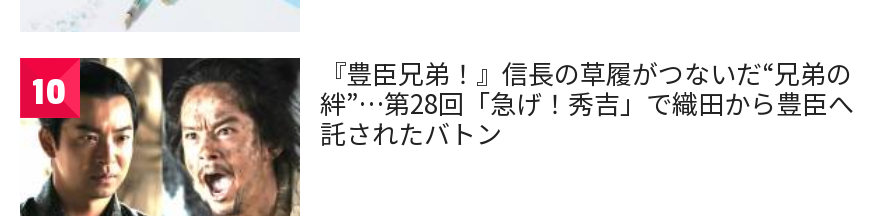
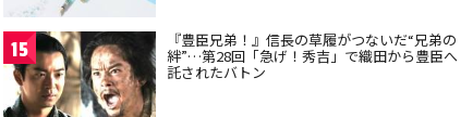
[32,70,68,114] 10 -> [11,38,28,62] 15

